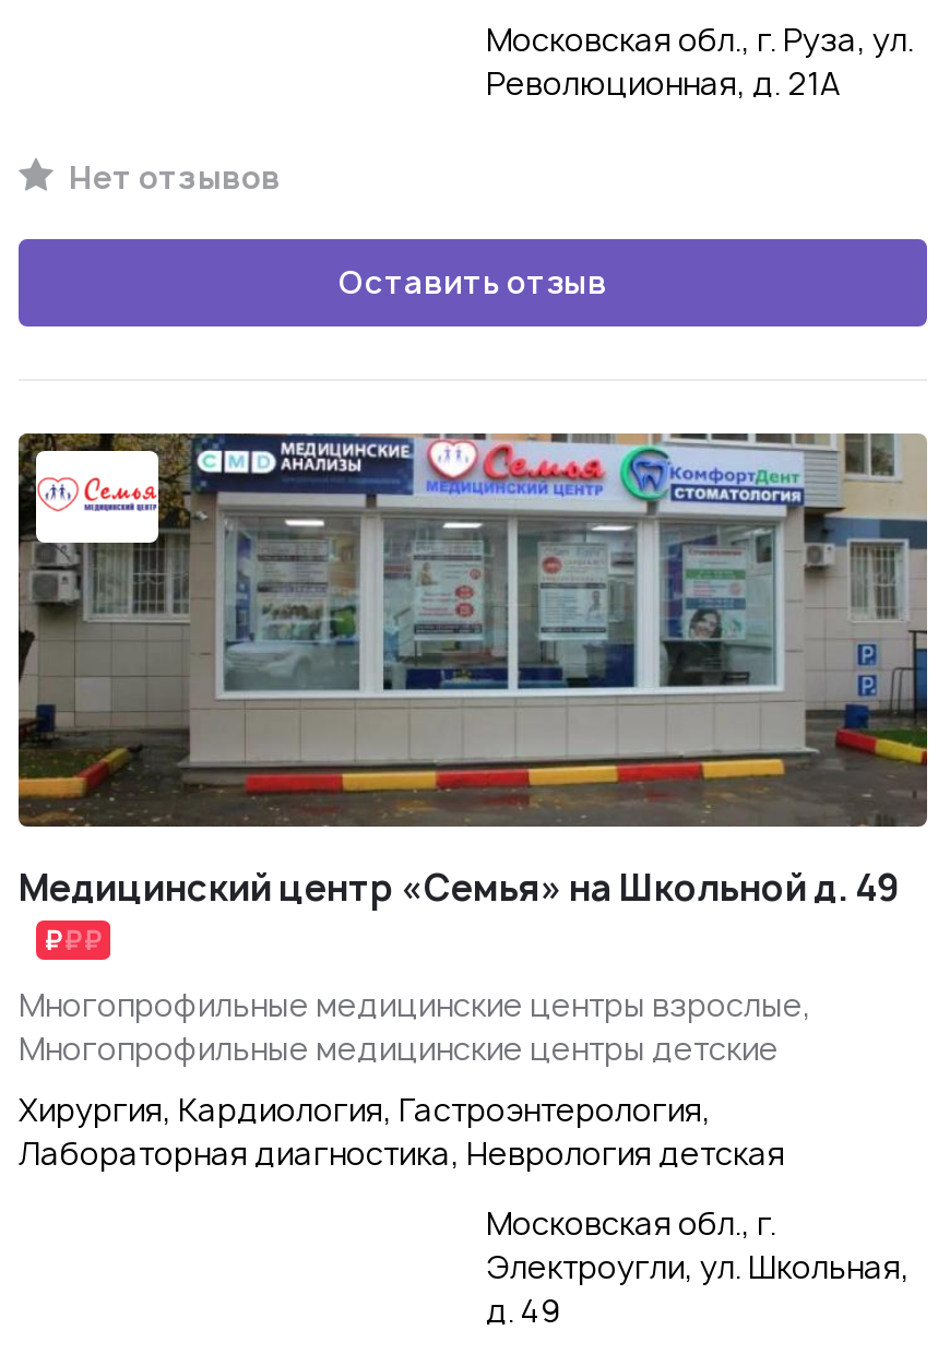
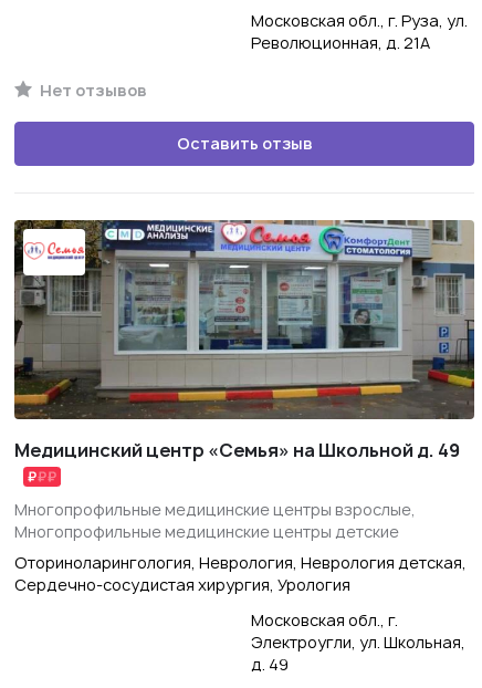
[19,1089,785,1174] Хирургия, Кардиология, Гастроэнтерология, | Лабораторная диагностика, Неврология детская -> [14,552,467,595] Оториноларингология, Неврология, Неврология детская, | Сердечно-сосудистая хирургия, Урология

